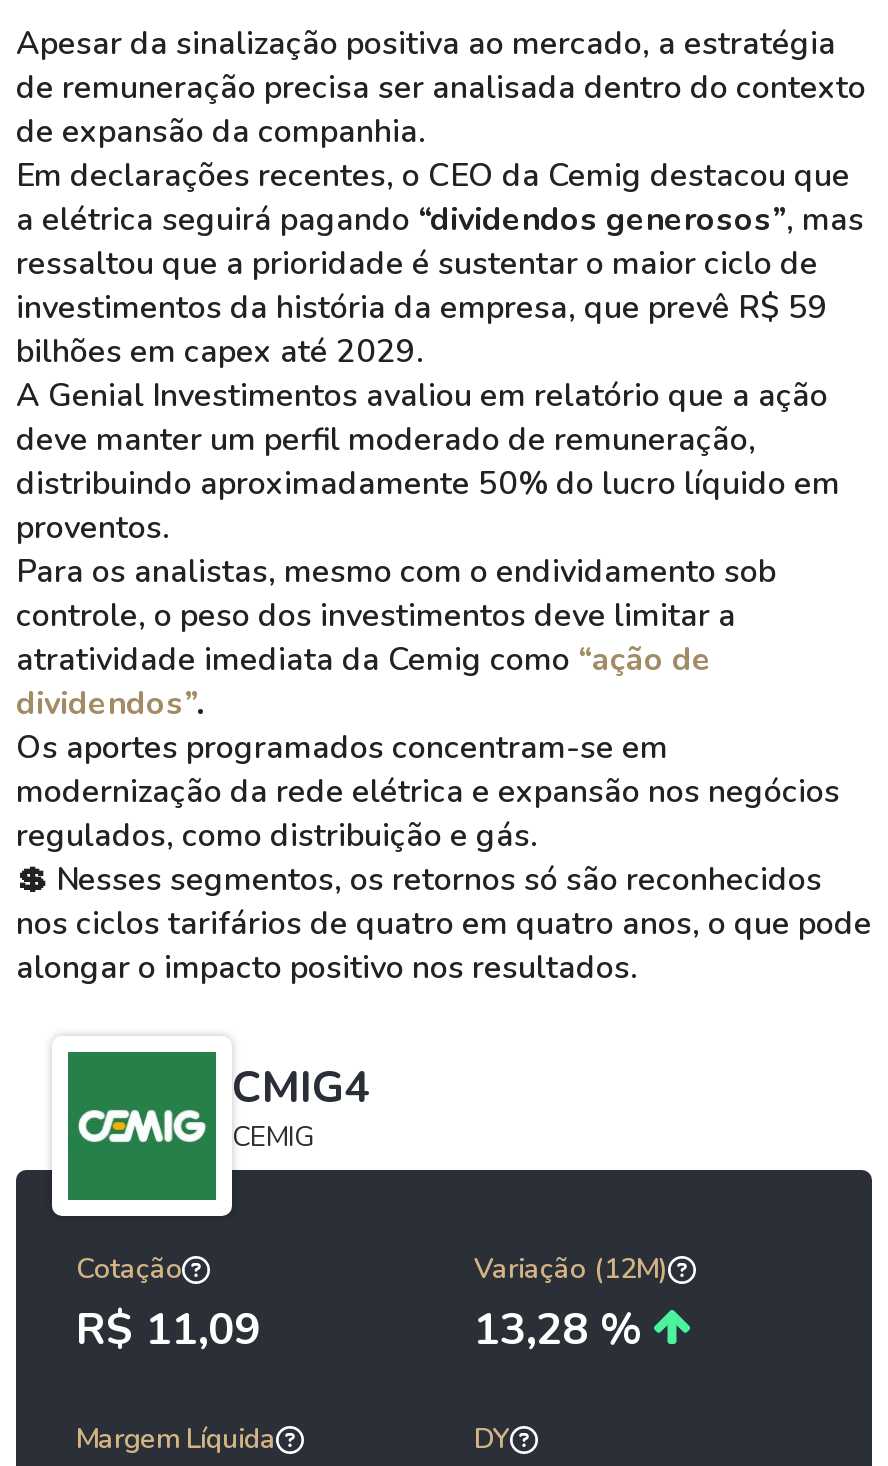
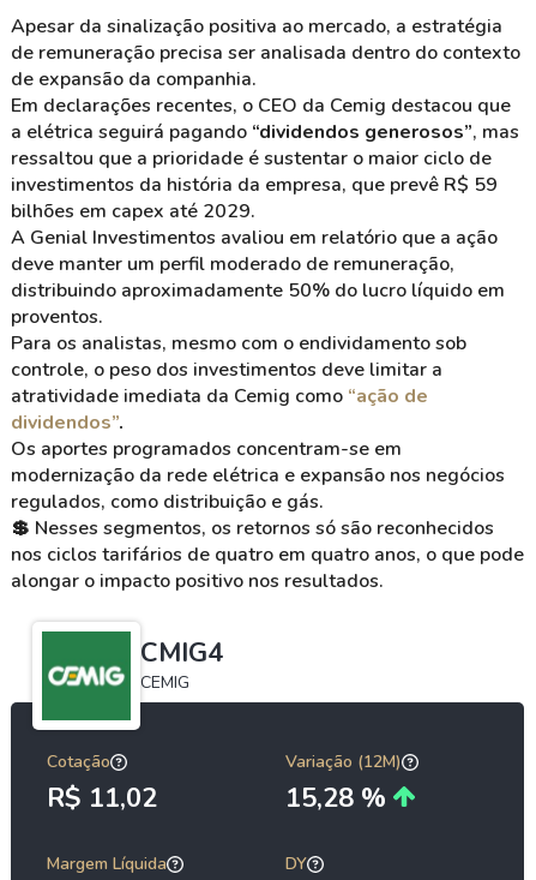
[76,1300,260,1360] R$ 11,09 -> [47,780,157,816] R$ 11,02
[474,1300,654,1360] 13,28 % -> [285,780,393,816] 15,28 %

